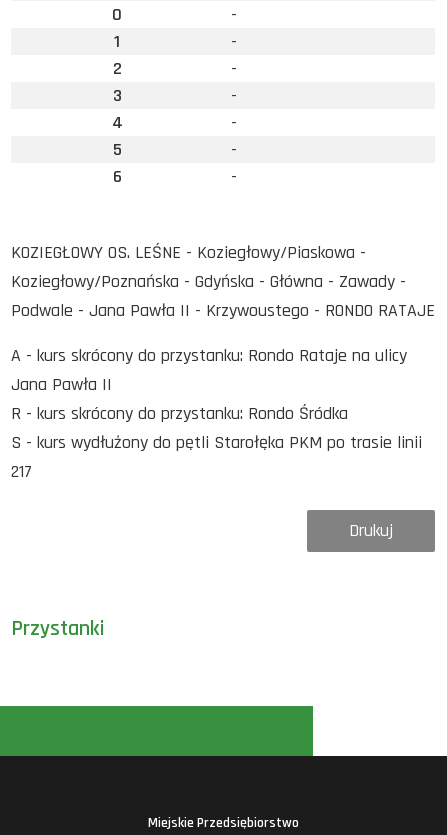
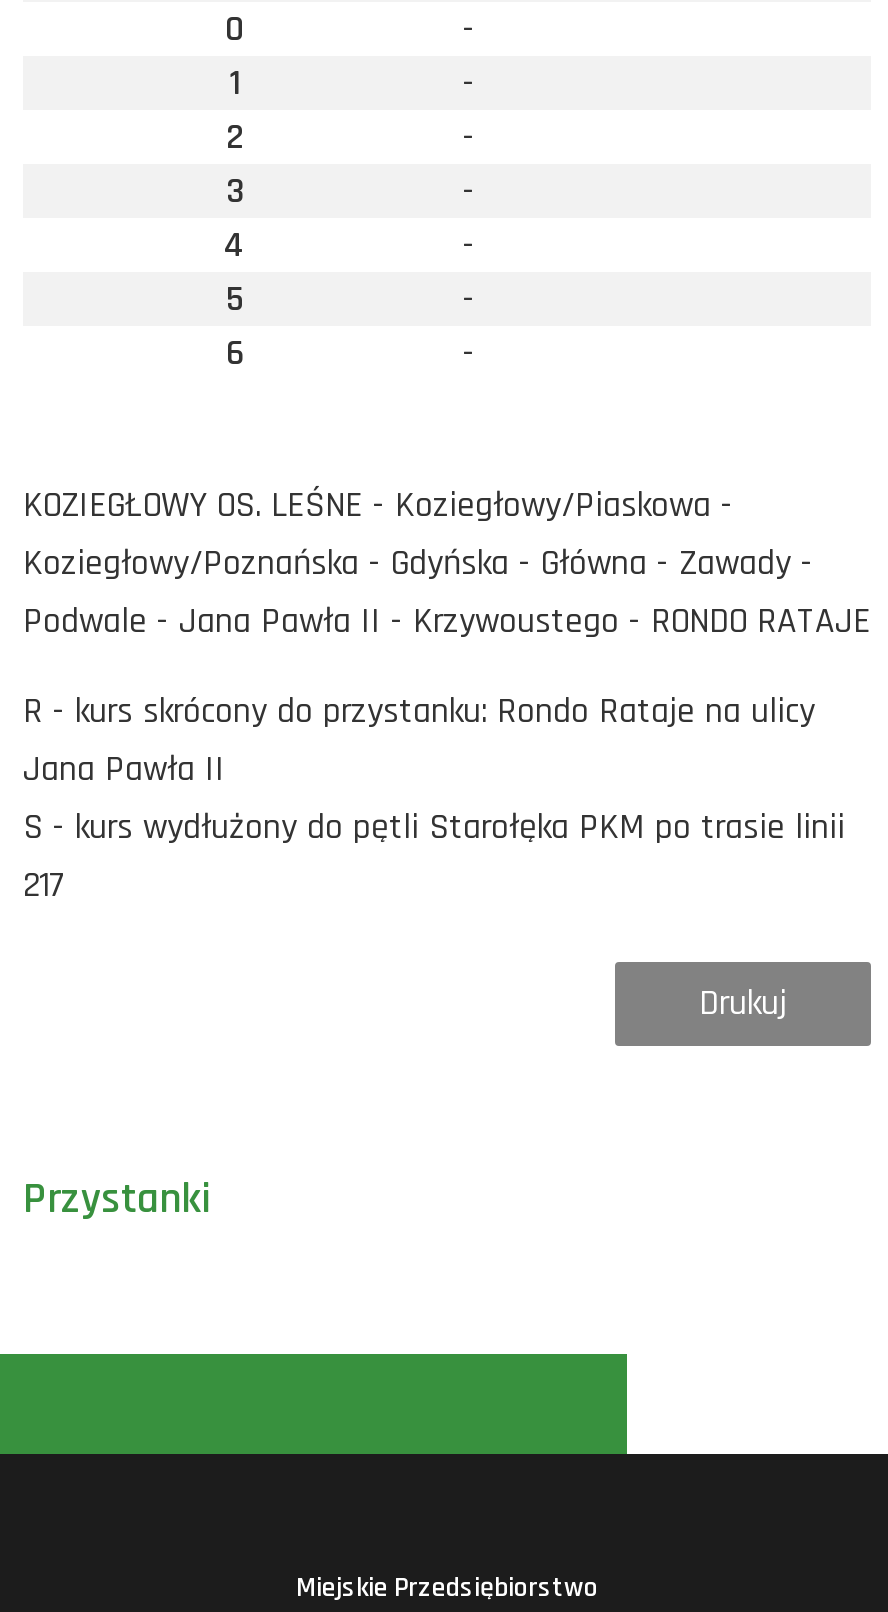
[11,344,407,367] A - kurs skrócony do przystanku: Rondo Rataje na ulicy -> [23,688,815,734] R - kurs skrócony do przystanku: Rondo Rataje na ulicy
[11,402,348,425] R - kurs skrócony do przystanku: Rondo Śródka -> none

